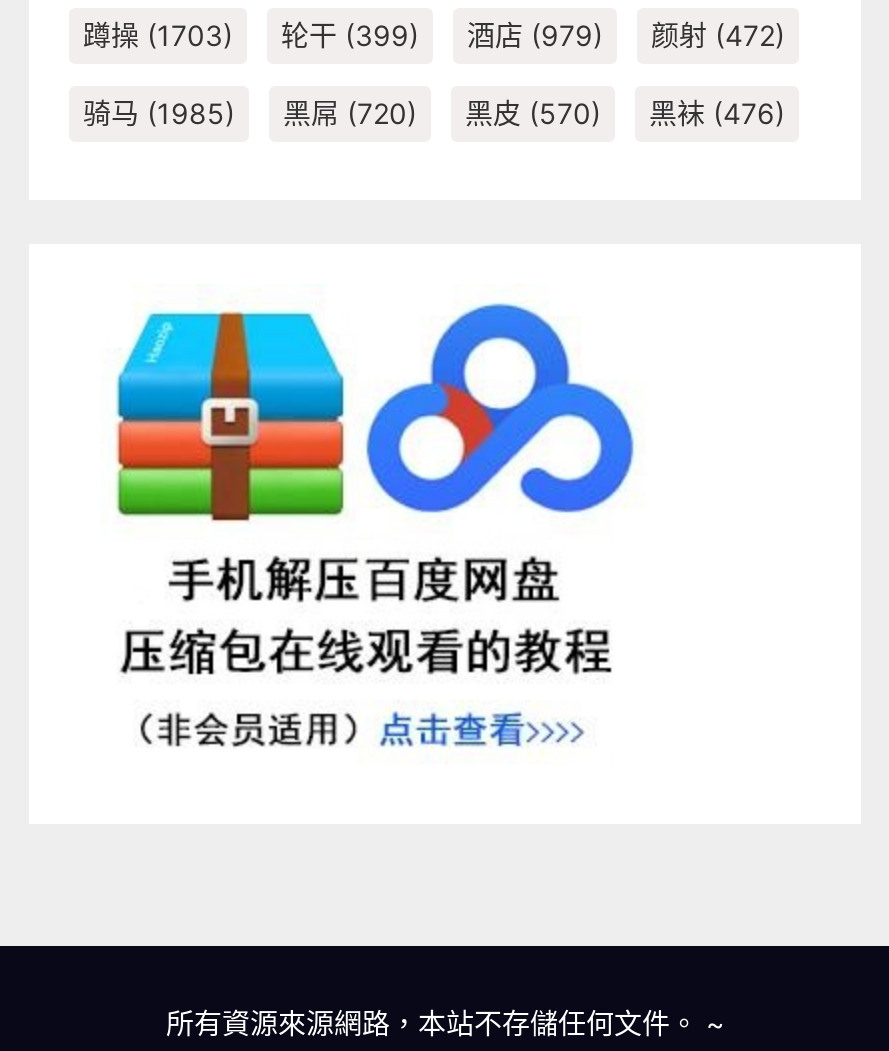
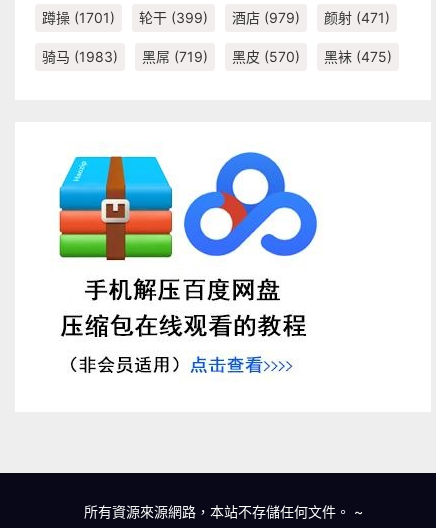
[83,19,233,53] 蹲操(1703) -> [42,9,115,26] 蹲操(1701)
[651,19,785,53] 颜射(472) -> [324,9,390,26] 颜射(471)
[83,97,235,131] 骑马(1985) -> [42,48,118,65] 骑马(1983)
[283,97,417,131] 黑屌(720) -> [142,48,208,65] 黑屌(719)
[649,97,785,131] 黑袜(476) -> [324,48,392,65] 黑袜(475)

